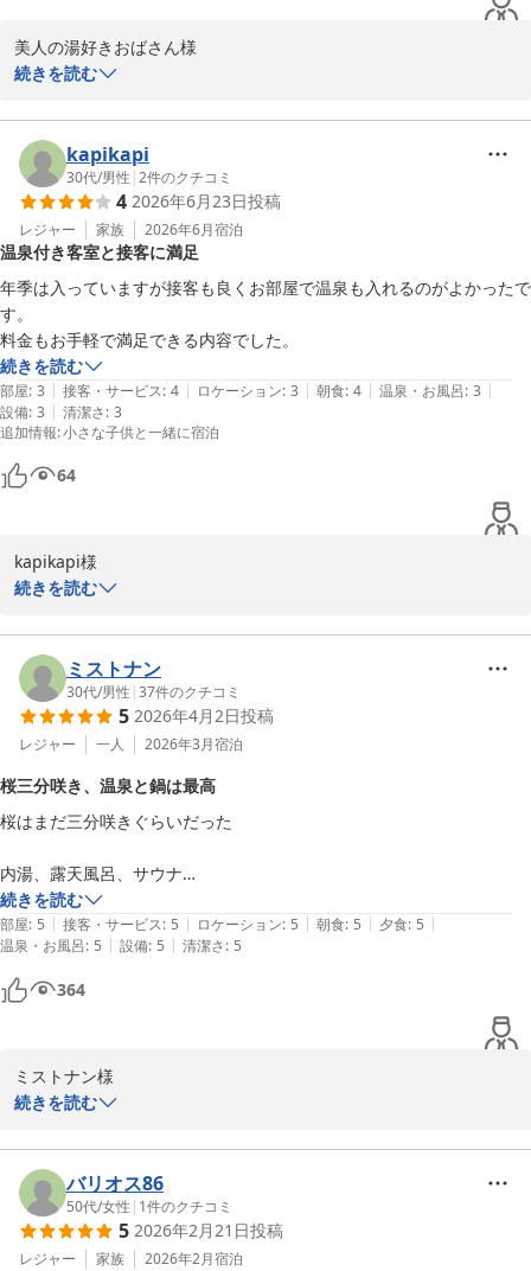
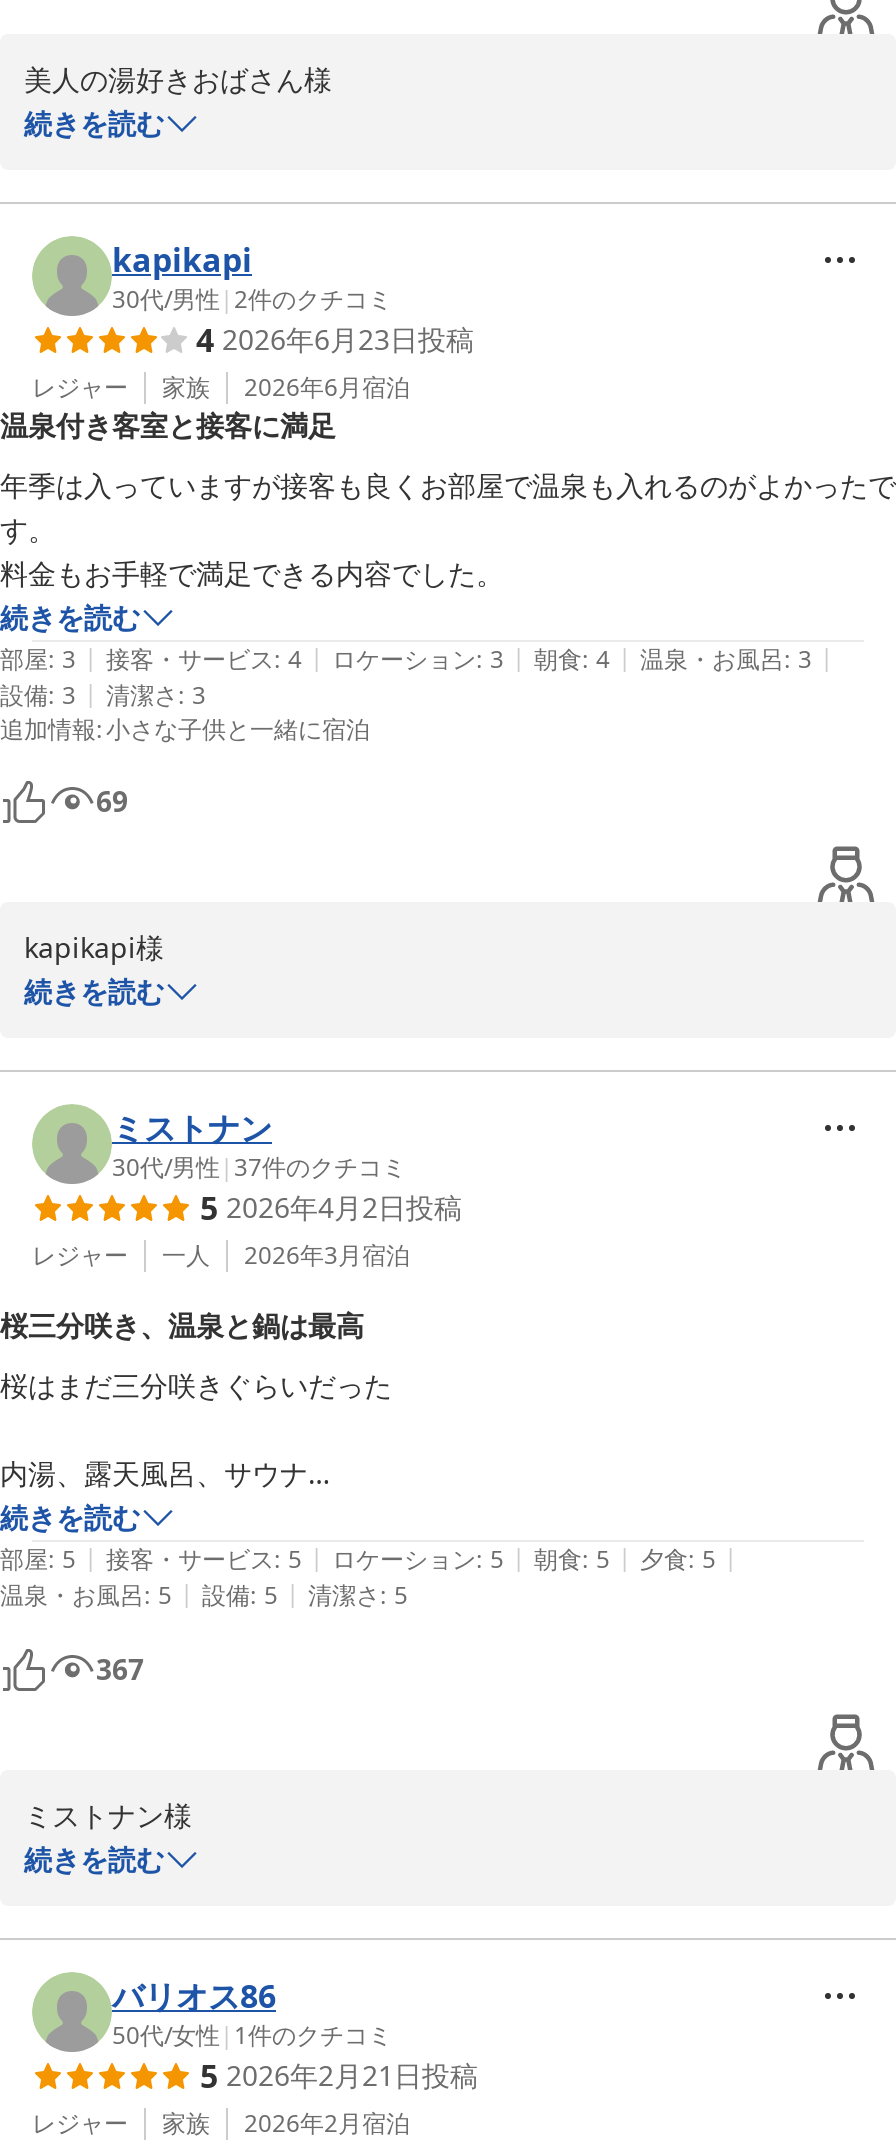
[57,464,76,486] 64 -> [96,782,128,820] 69
[57,978,85,1001] 364 -> [96,1650,144,1688] 367

